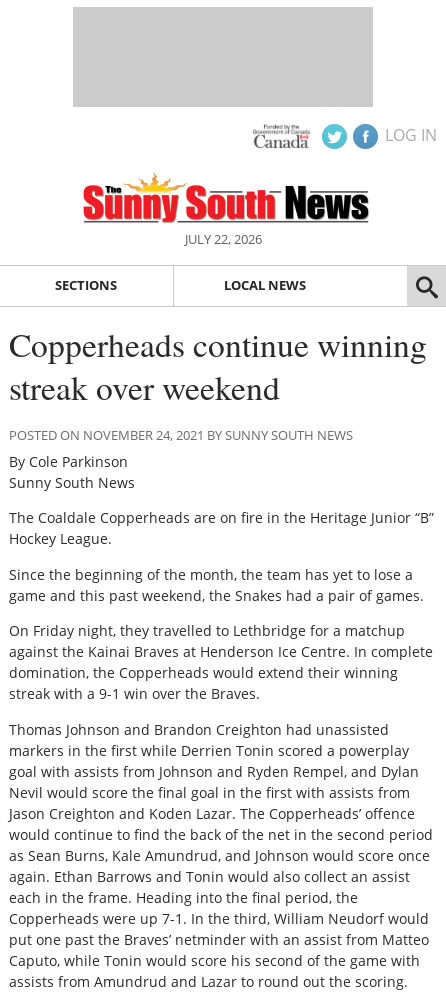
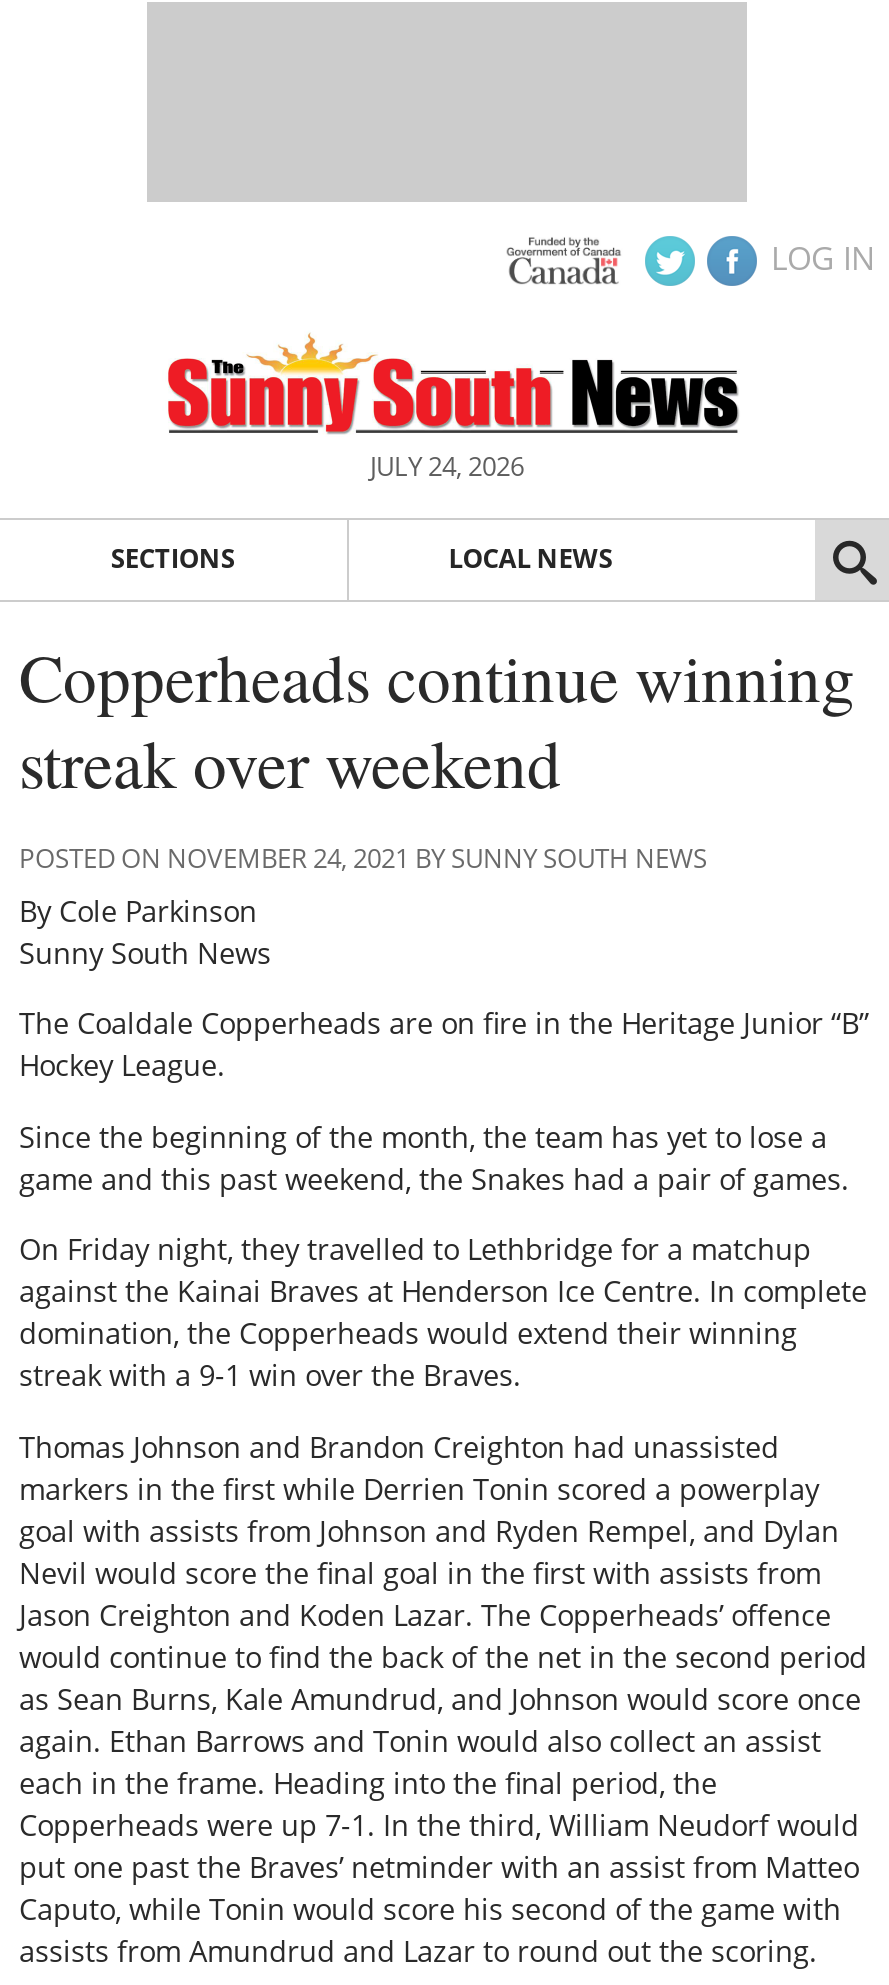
[184,230,261,248] JULY 22, 2026 -> [370,448,524,484] JULY 24, 2026

